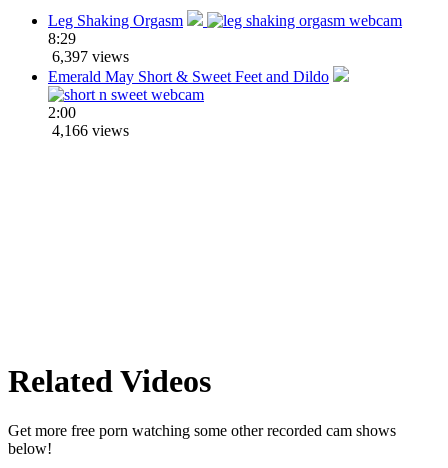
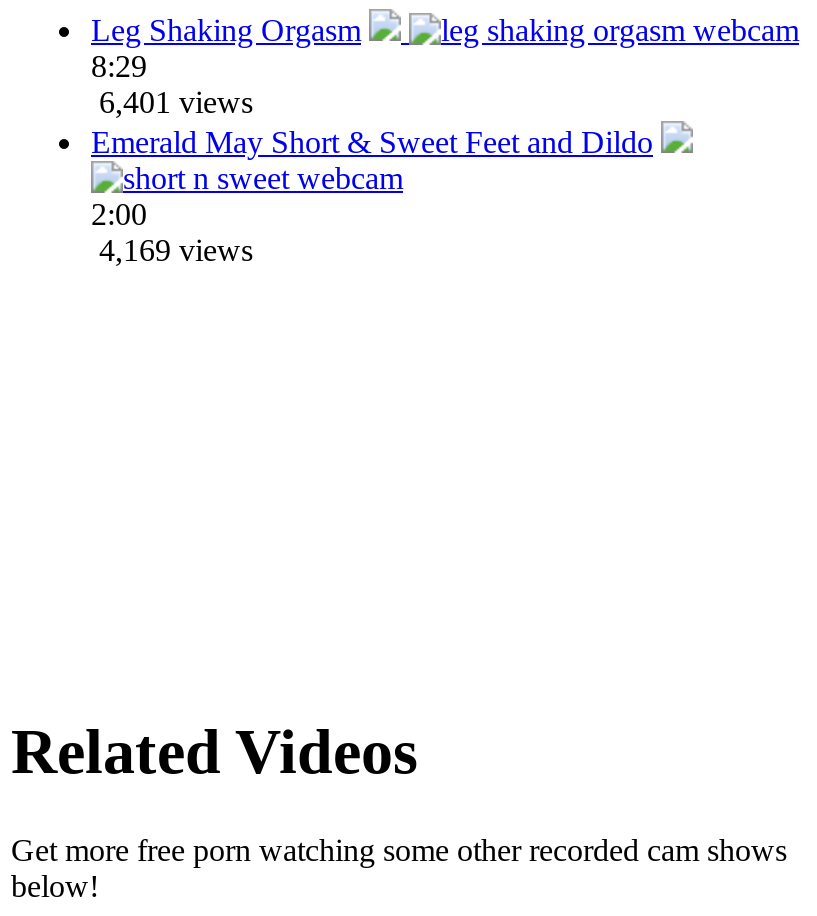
[48,48,129,65] 6,397 views -> [91,85,253,119] 6,401 views
[48,122,129,139] 4,166 views -> [91,233,253,267] 4,169 views

